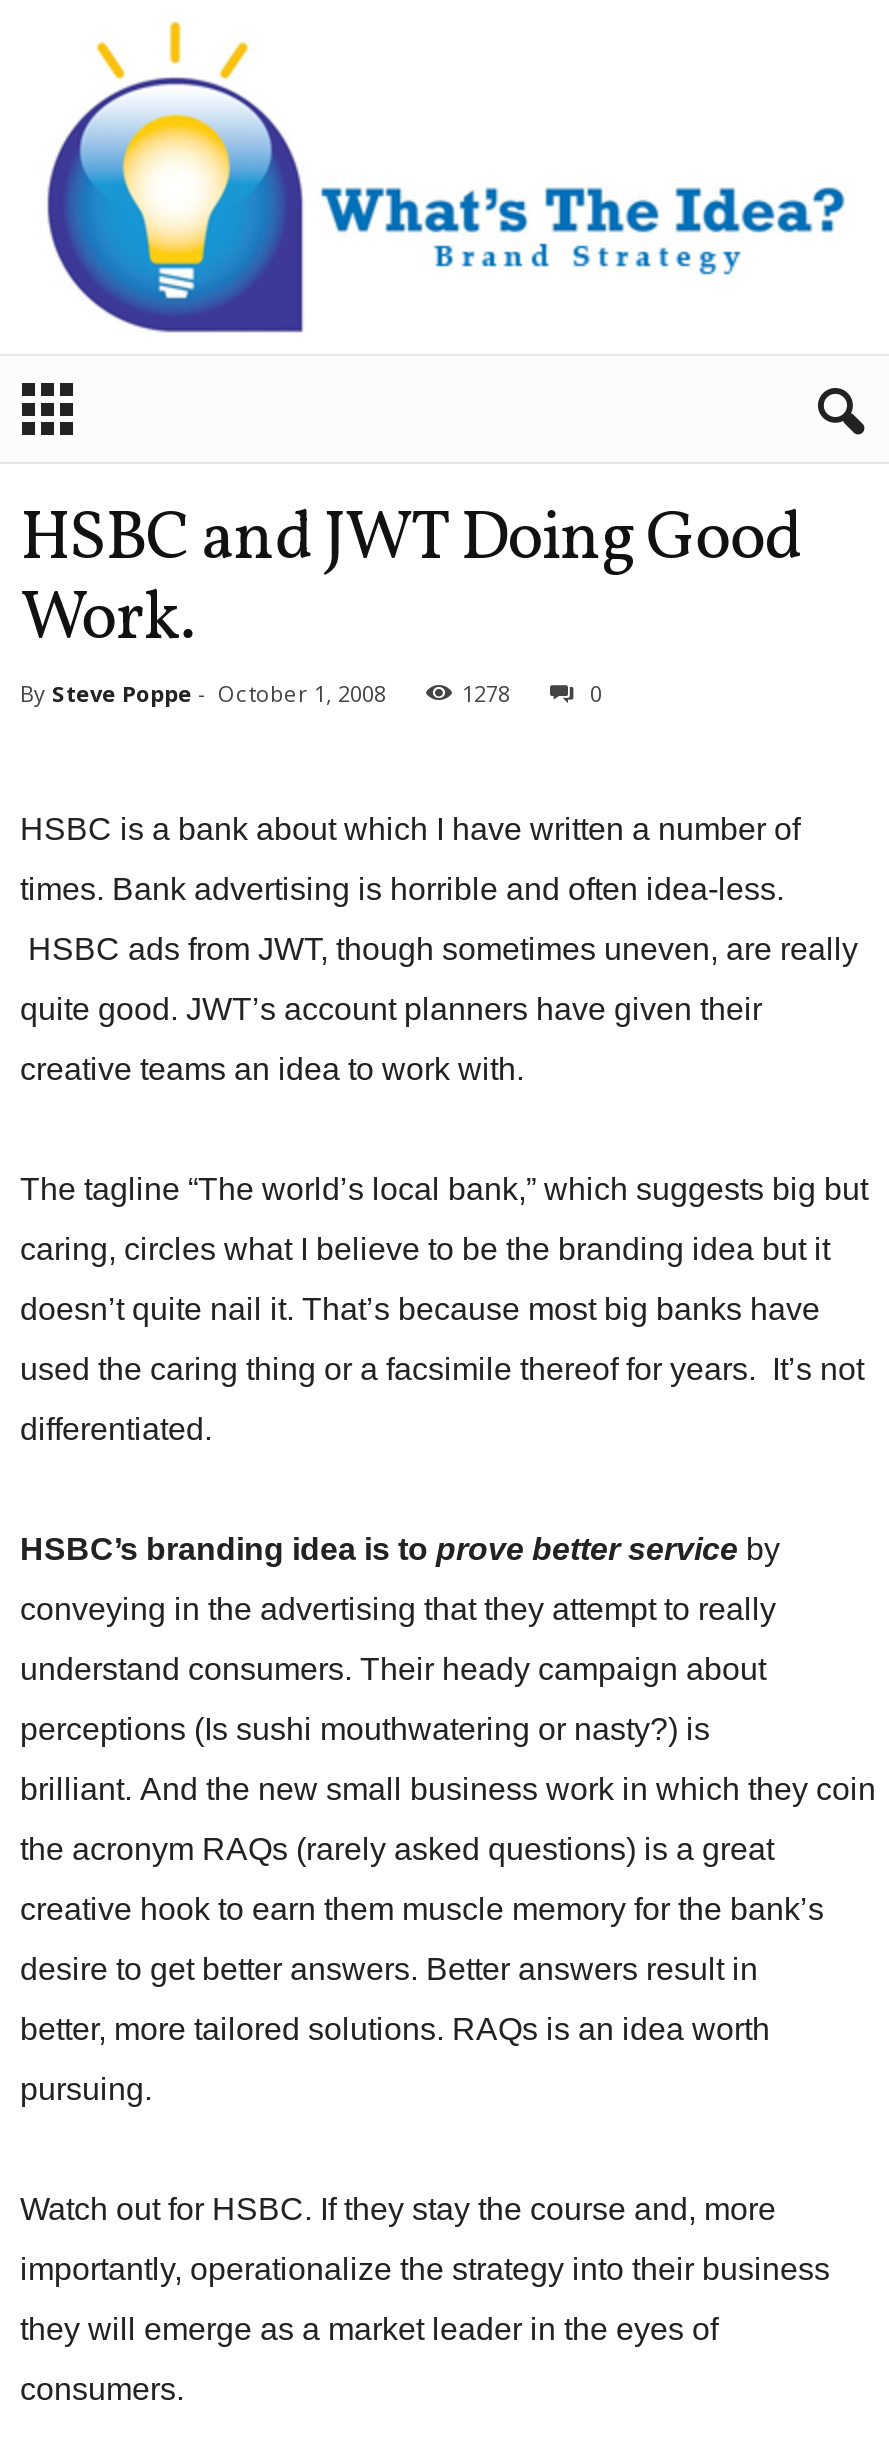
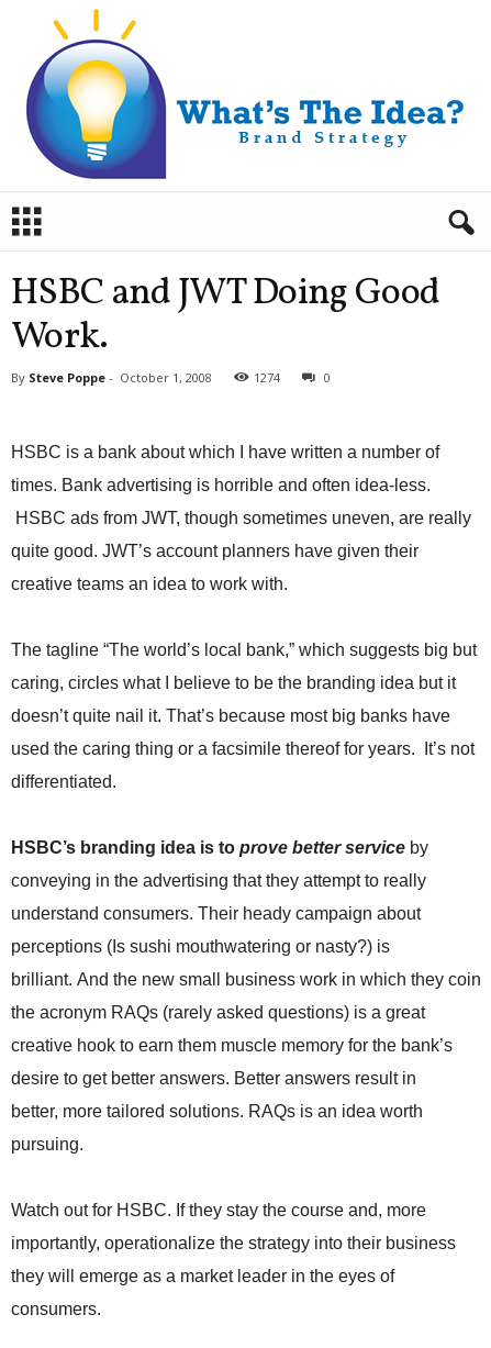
[462,678,510,708] 1278 -> [254,369,280,386] 1274

